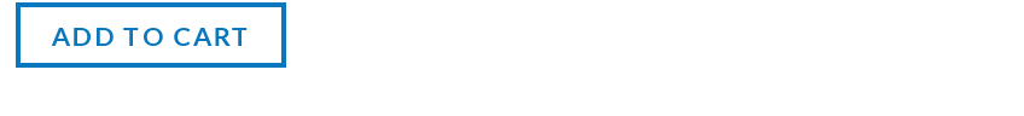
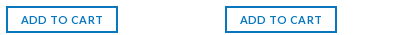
none -> [240,13,322,26] ADD TO CART

